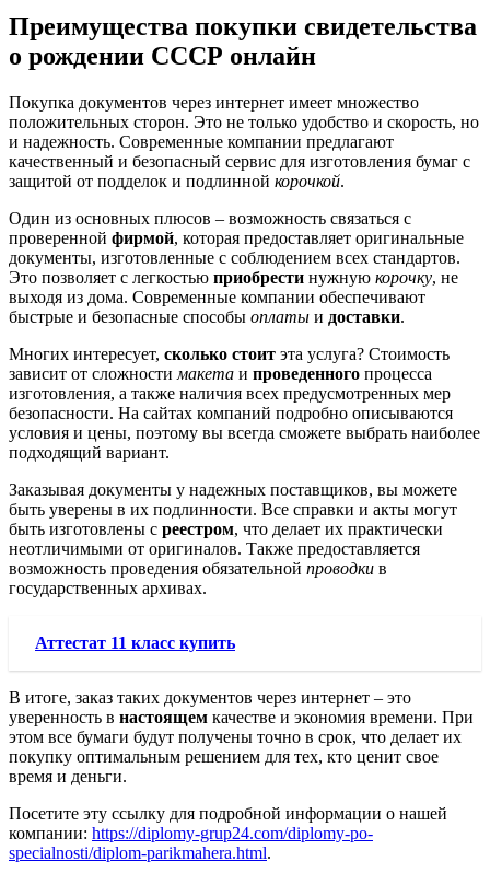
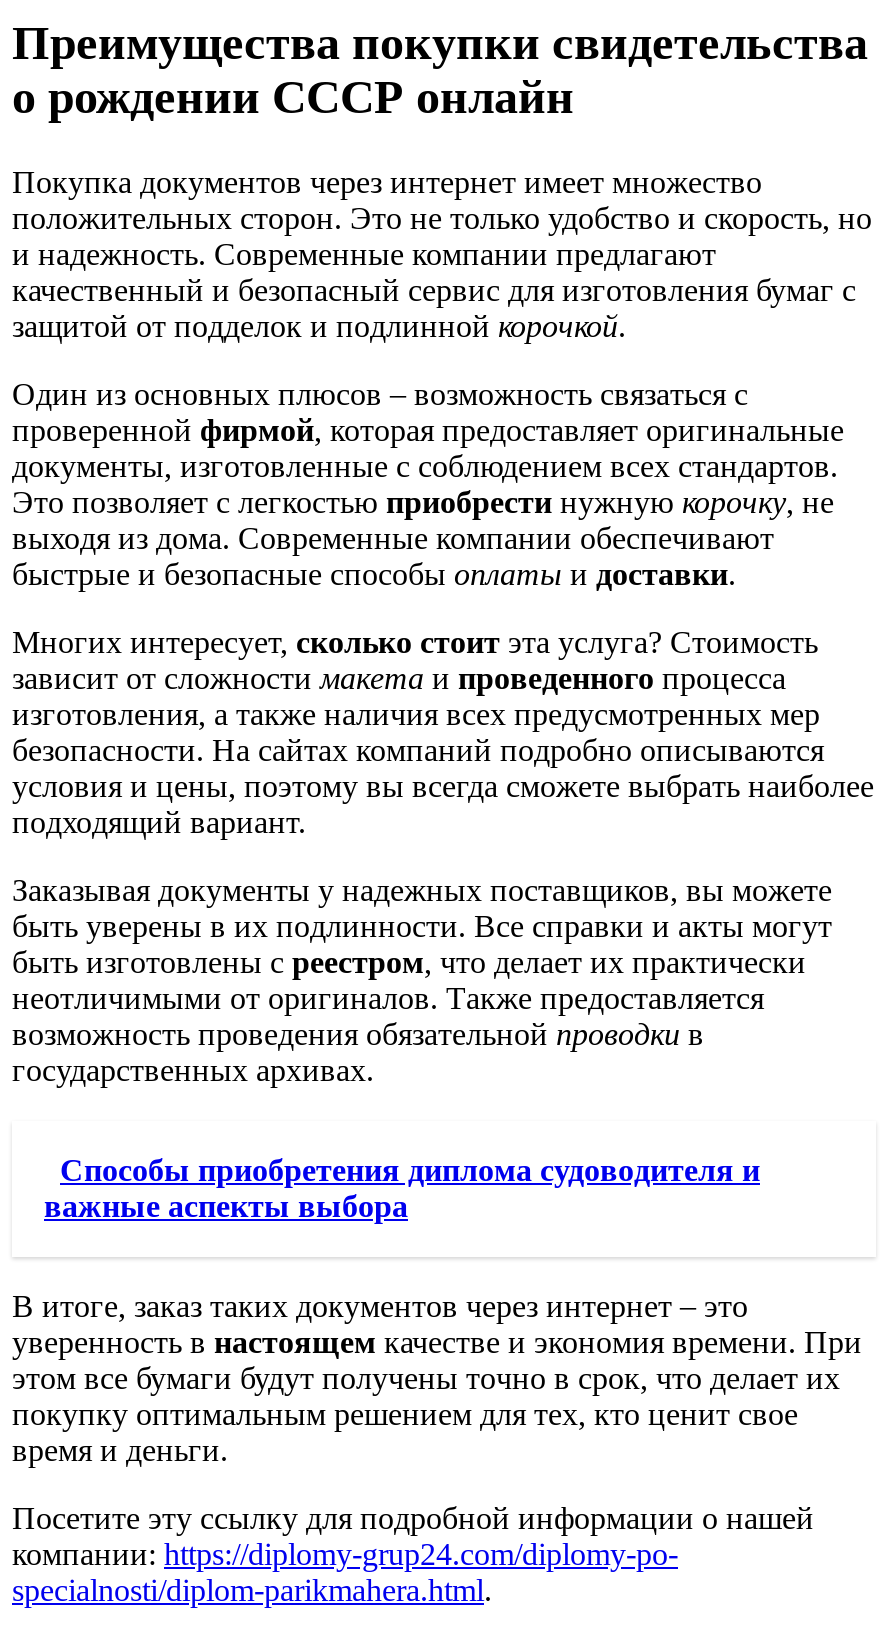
[35,633,235,652] Аттестат 11 класс купить -> [44,1152,760,1222] Способы приобретения диплома судоводителя и | важные аспекты выбора

